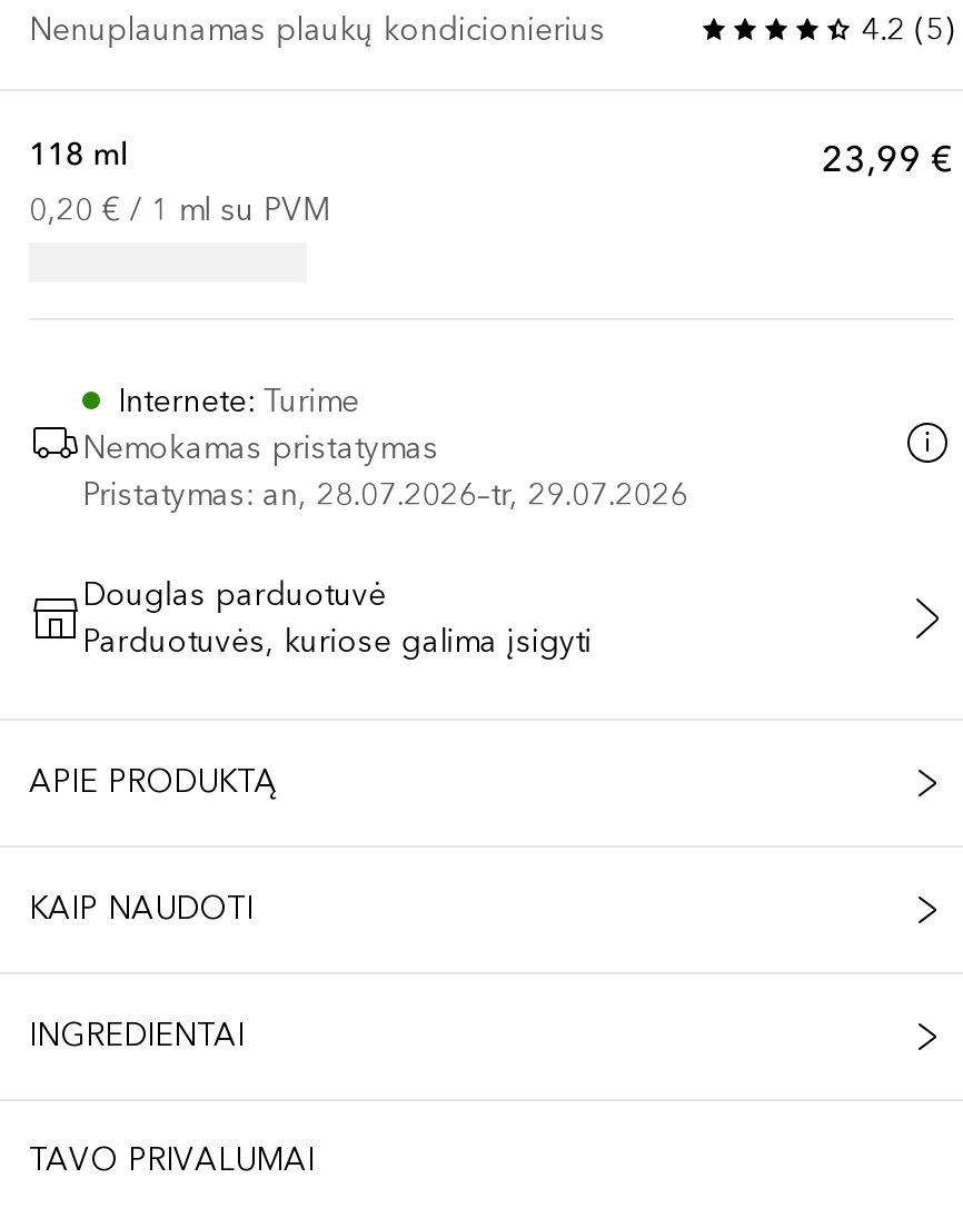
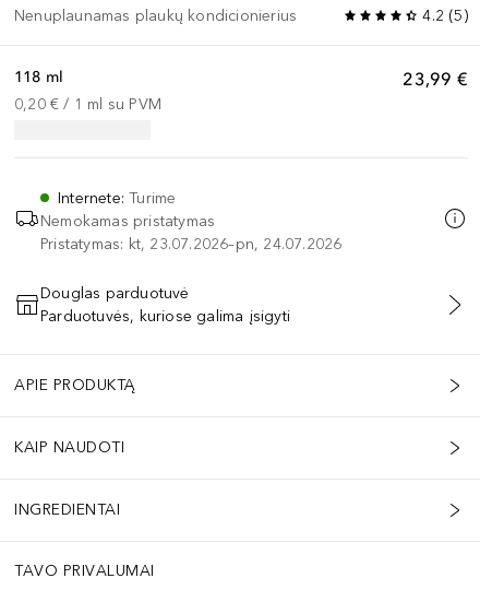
[82,476,688,514] Pristatymas: an, 28.07.2026–tr, 29.07.2026 -> [40,235,342,253] Pristatymas: kt, 23.07.2026–pn, 24.07.2026

